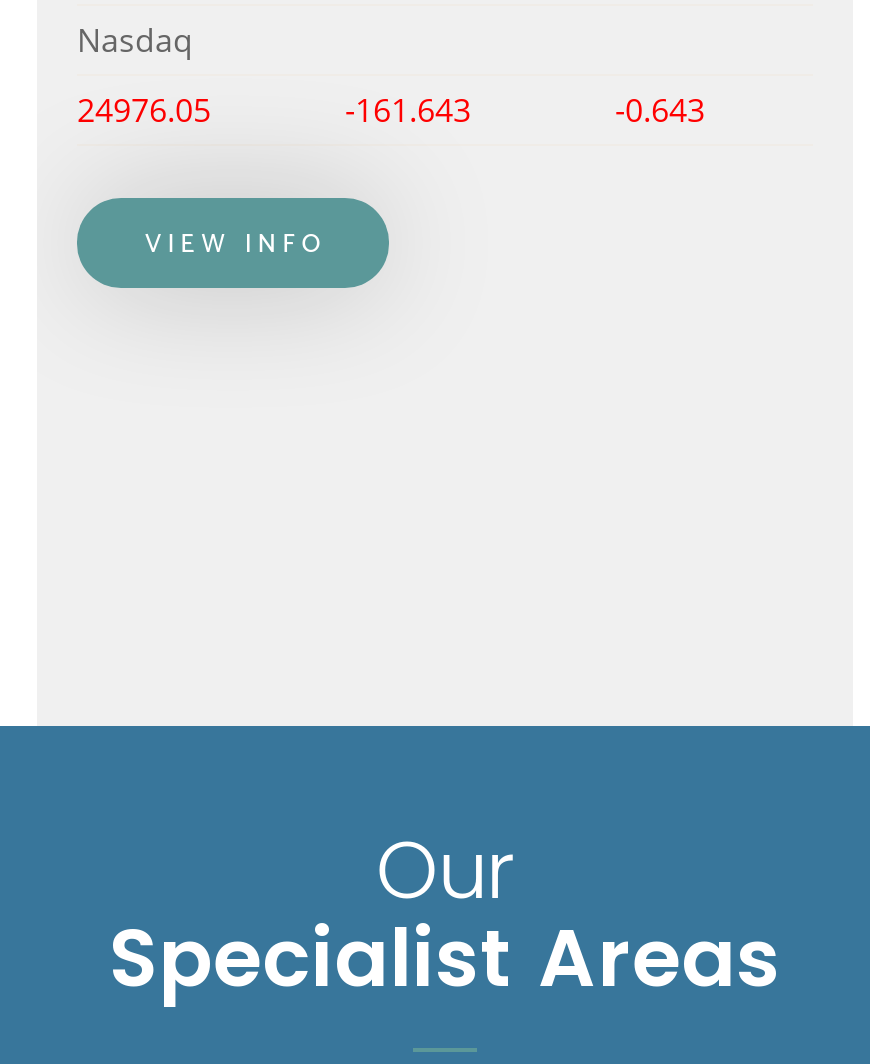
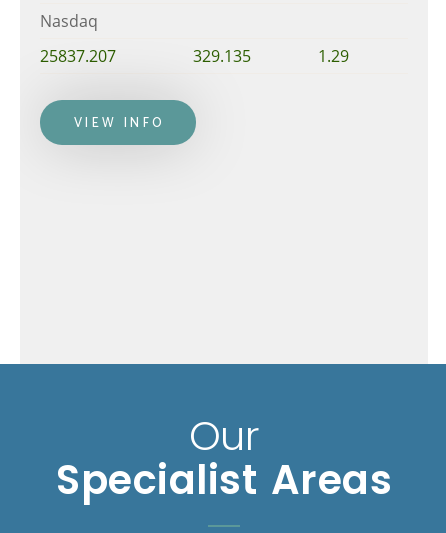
[77,88,211,132] 24976.05 -> [40,45,116,67] 25837.207
[345,88,479,132] -161.643 -> [193,45,255,67] 329.135
[615,88,713,132] -0.643 -> [318,45,353,67] 1.29

